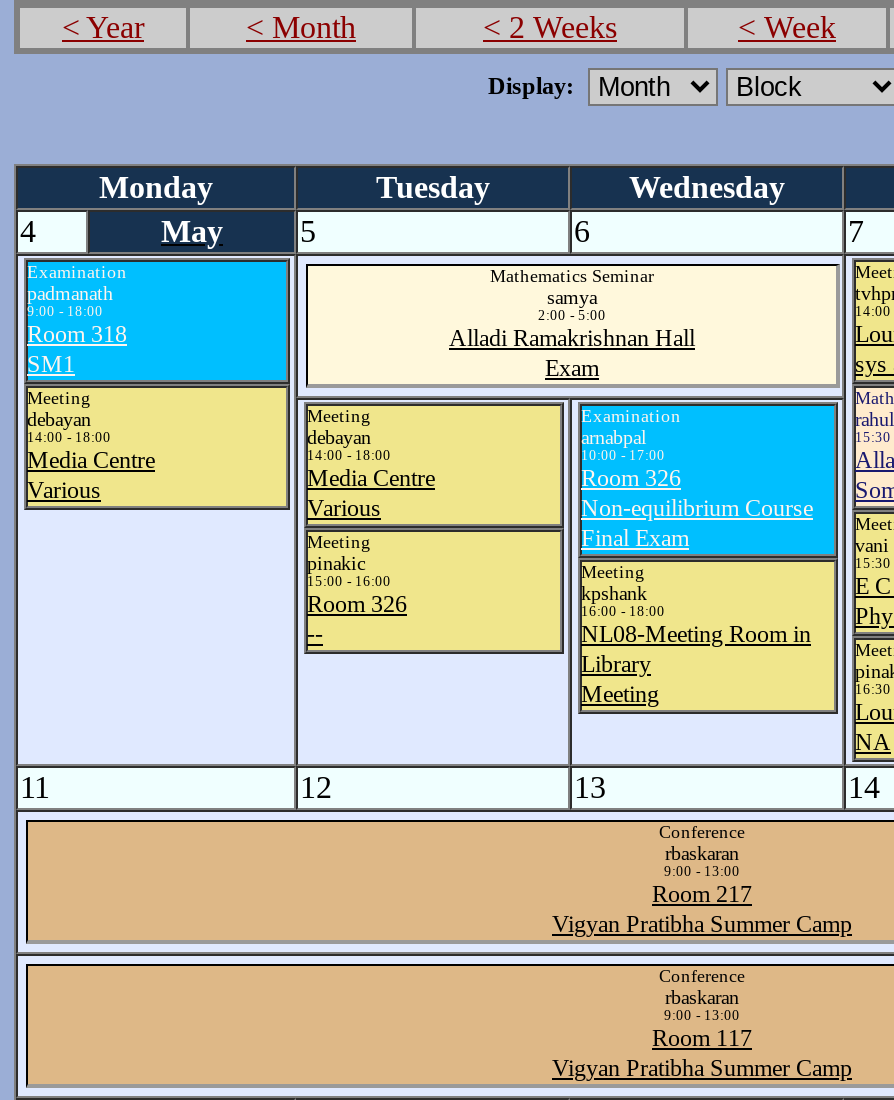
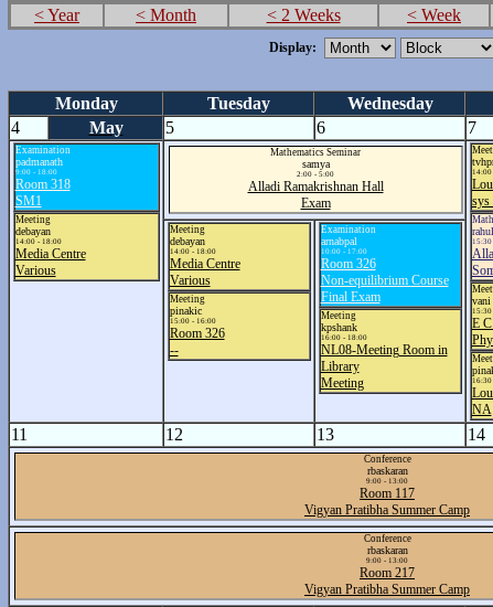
[652,880,752,908] Room 217 -> [360,486,415,501] Room 117
[652,1024,752,1052] Room 117 -> [360,565,415,581] Room 217

